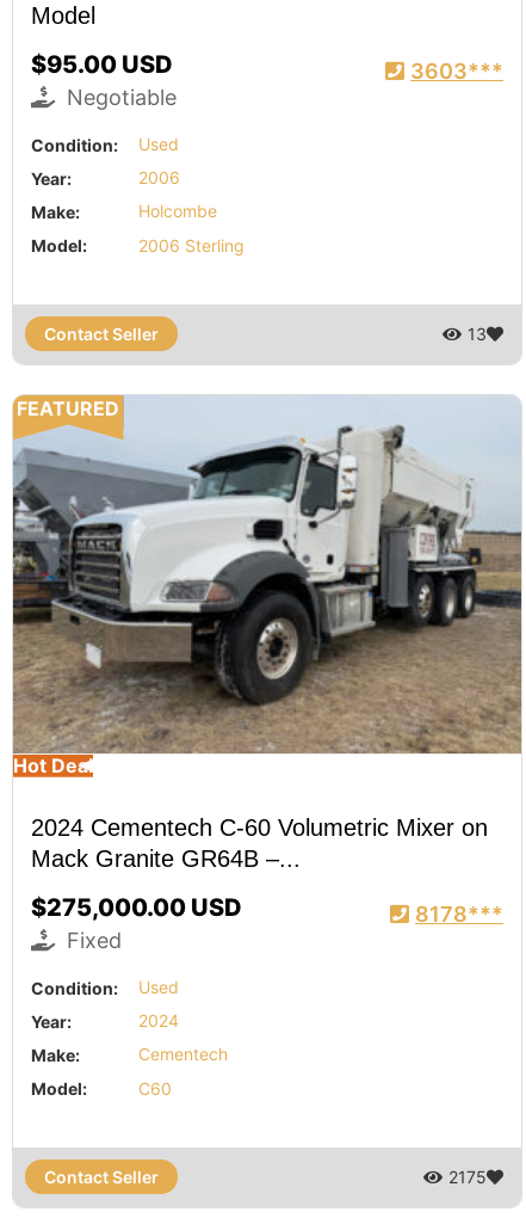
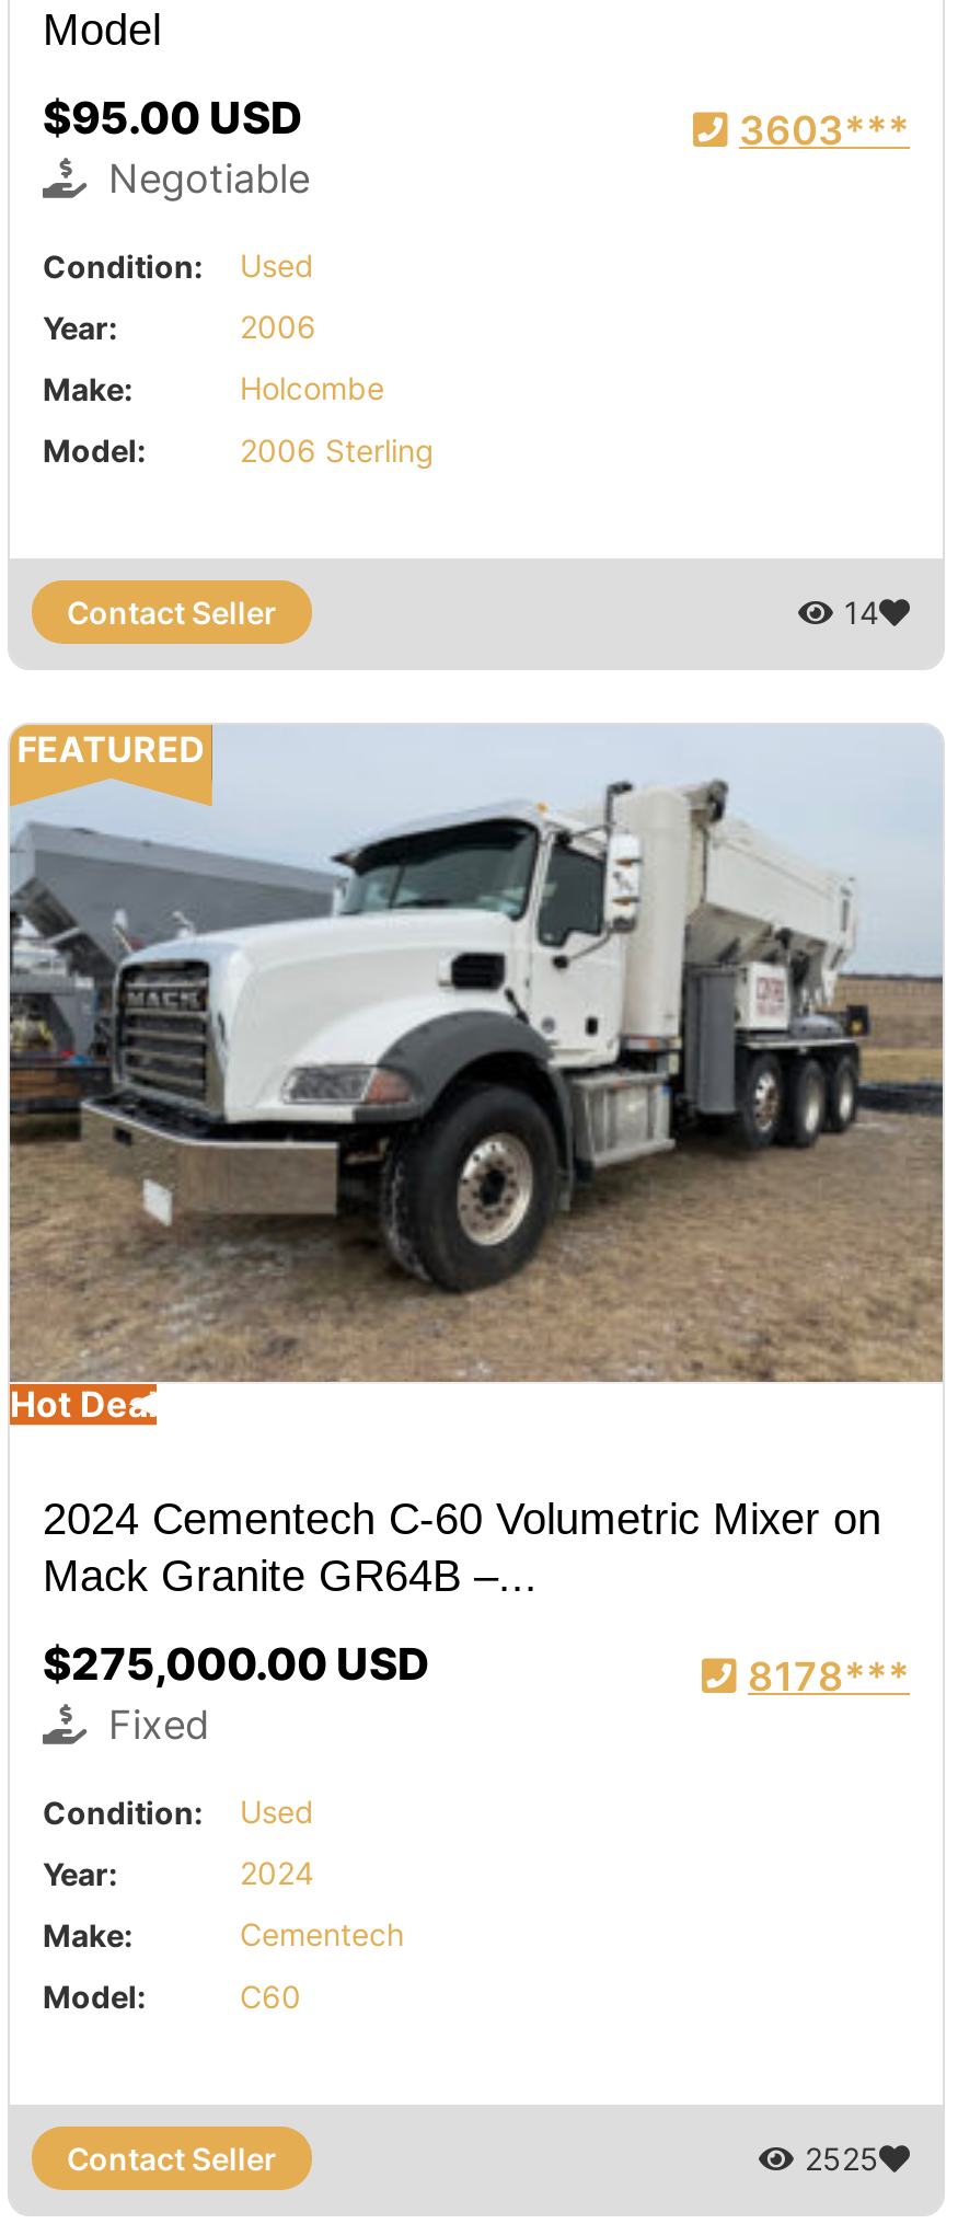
[468,323,487,343] 13 -> [844,593,879,630] 14
[448,1166,487,1186] 2175 -> [805,2139,879,2176] 2525

